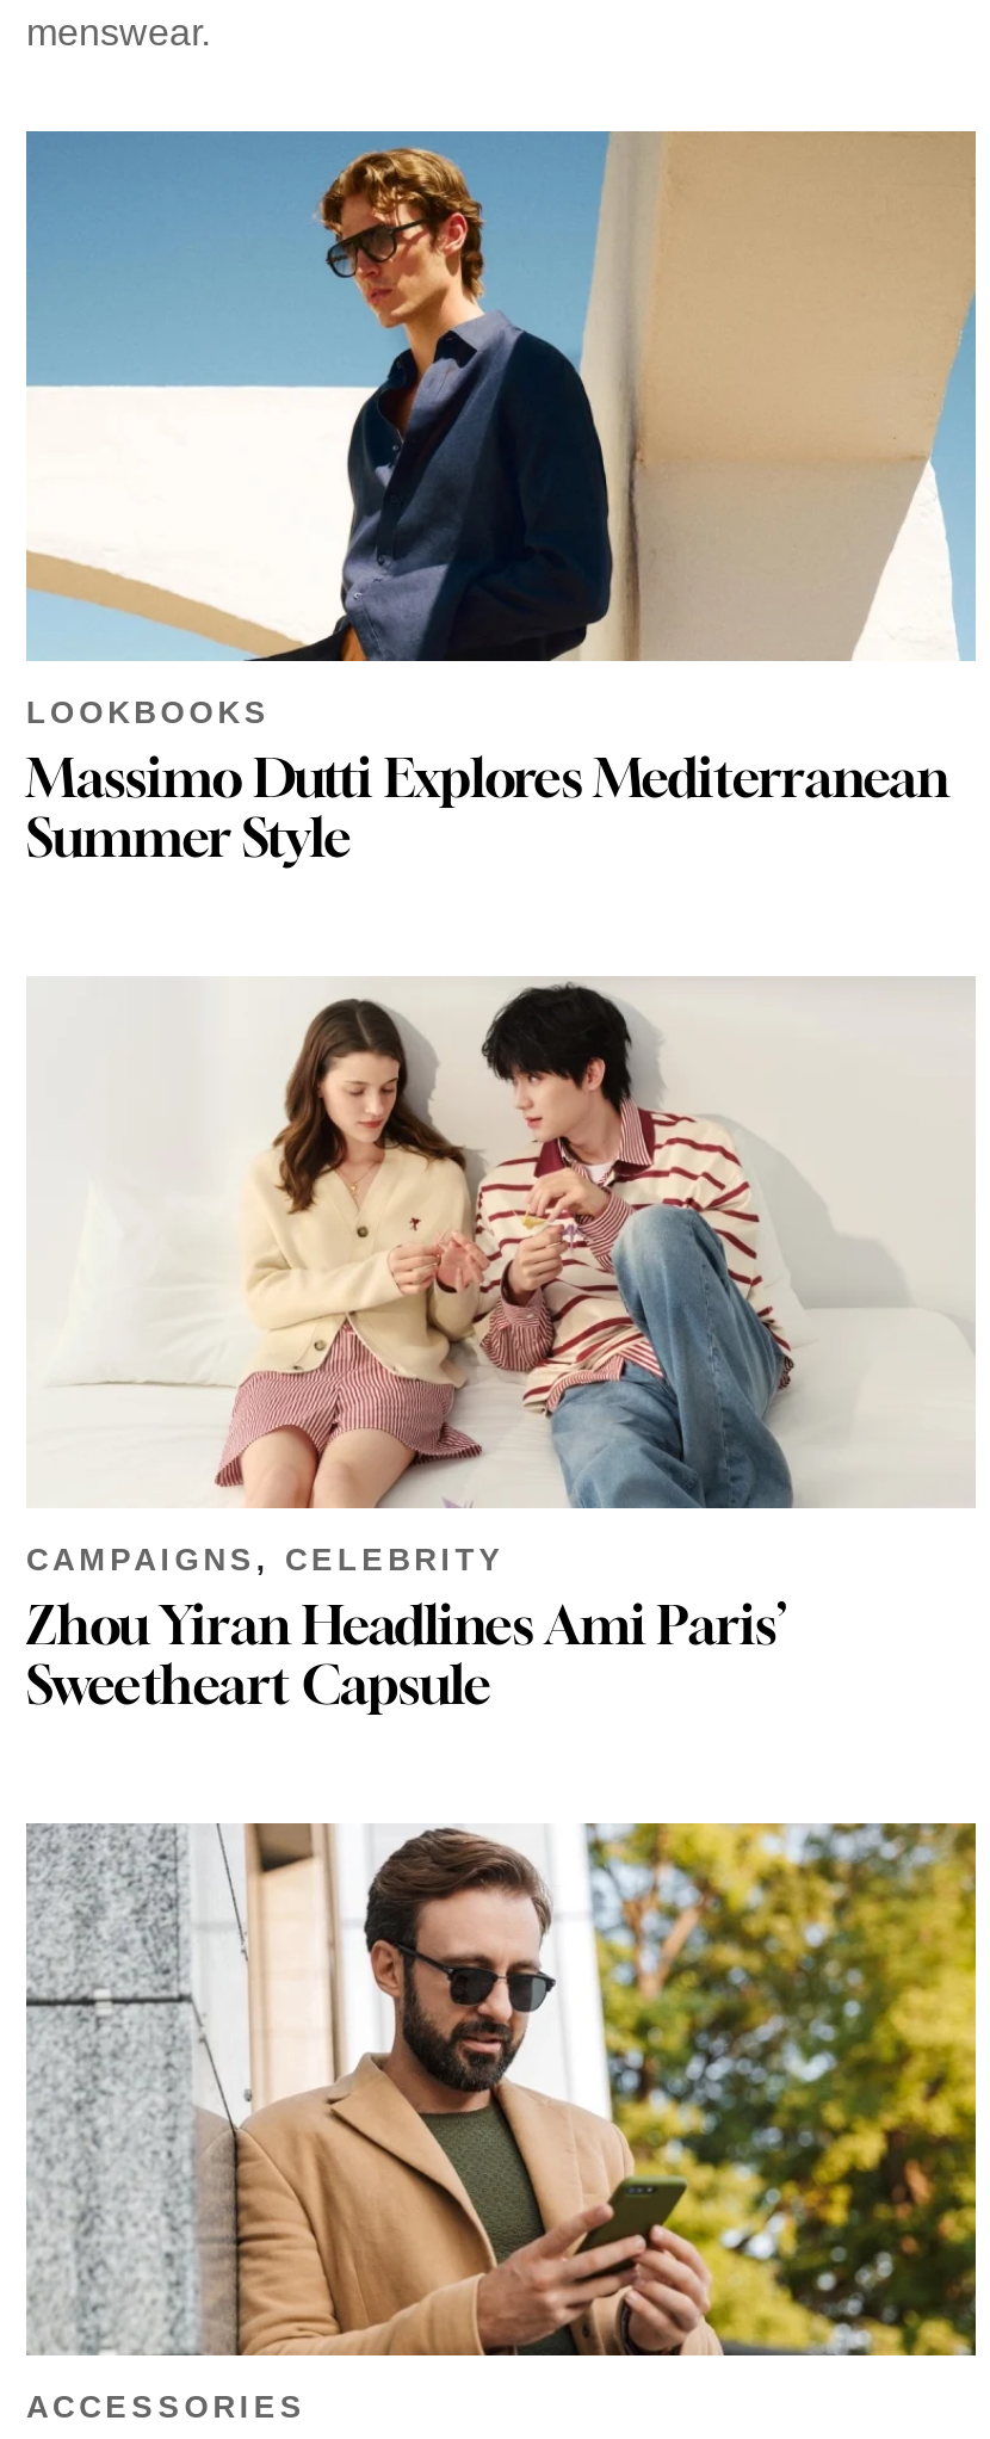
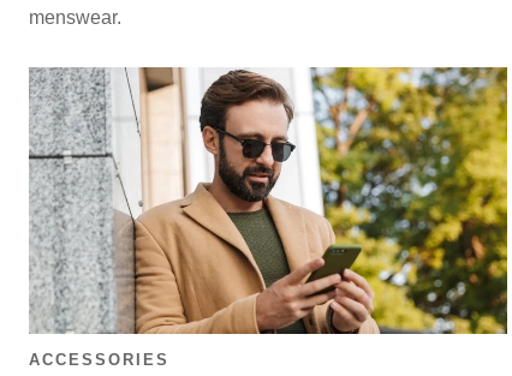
[26,129,978,870] [image] | LOOKBOOKS | Massimo Dutti Explores Mediterranean | Summer Style -> none
[26,976,976,1717] [image] | CAMPAIGNS, CELEBRITY | Zhou Yiran Headlines Ami Paris’ | Sweetheart Capsule -> none

